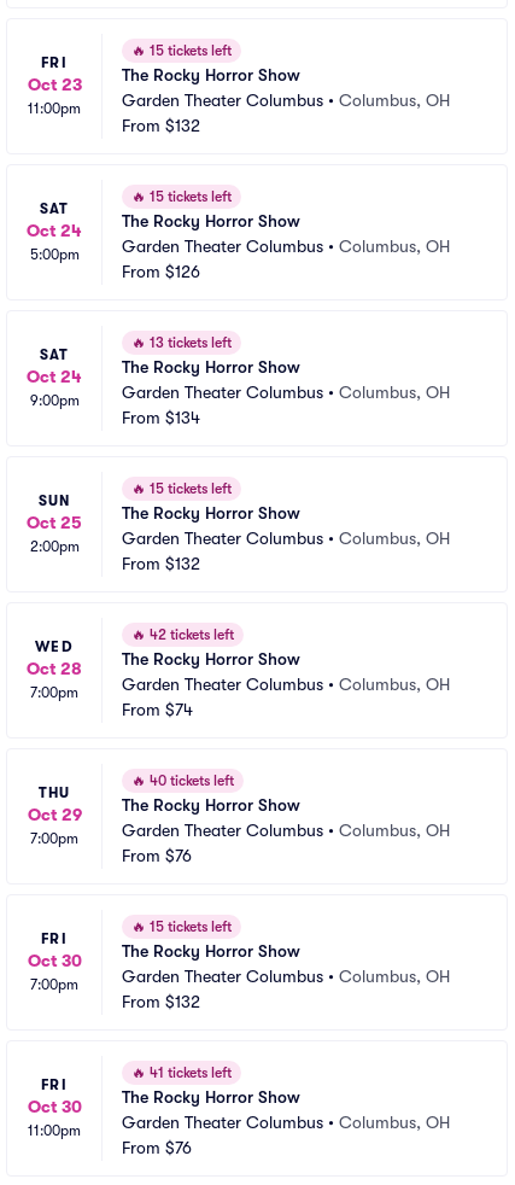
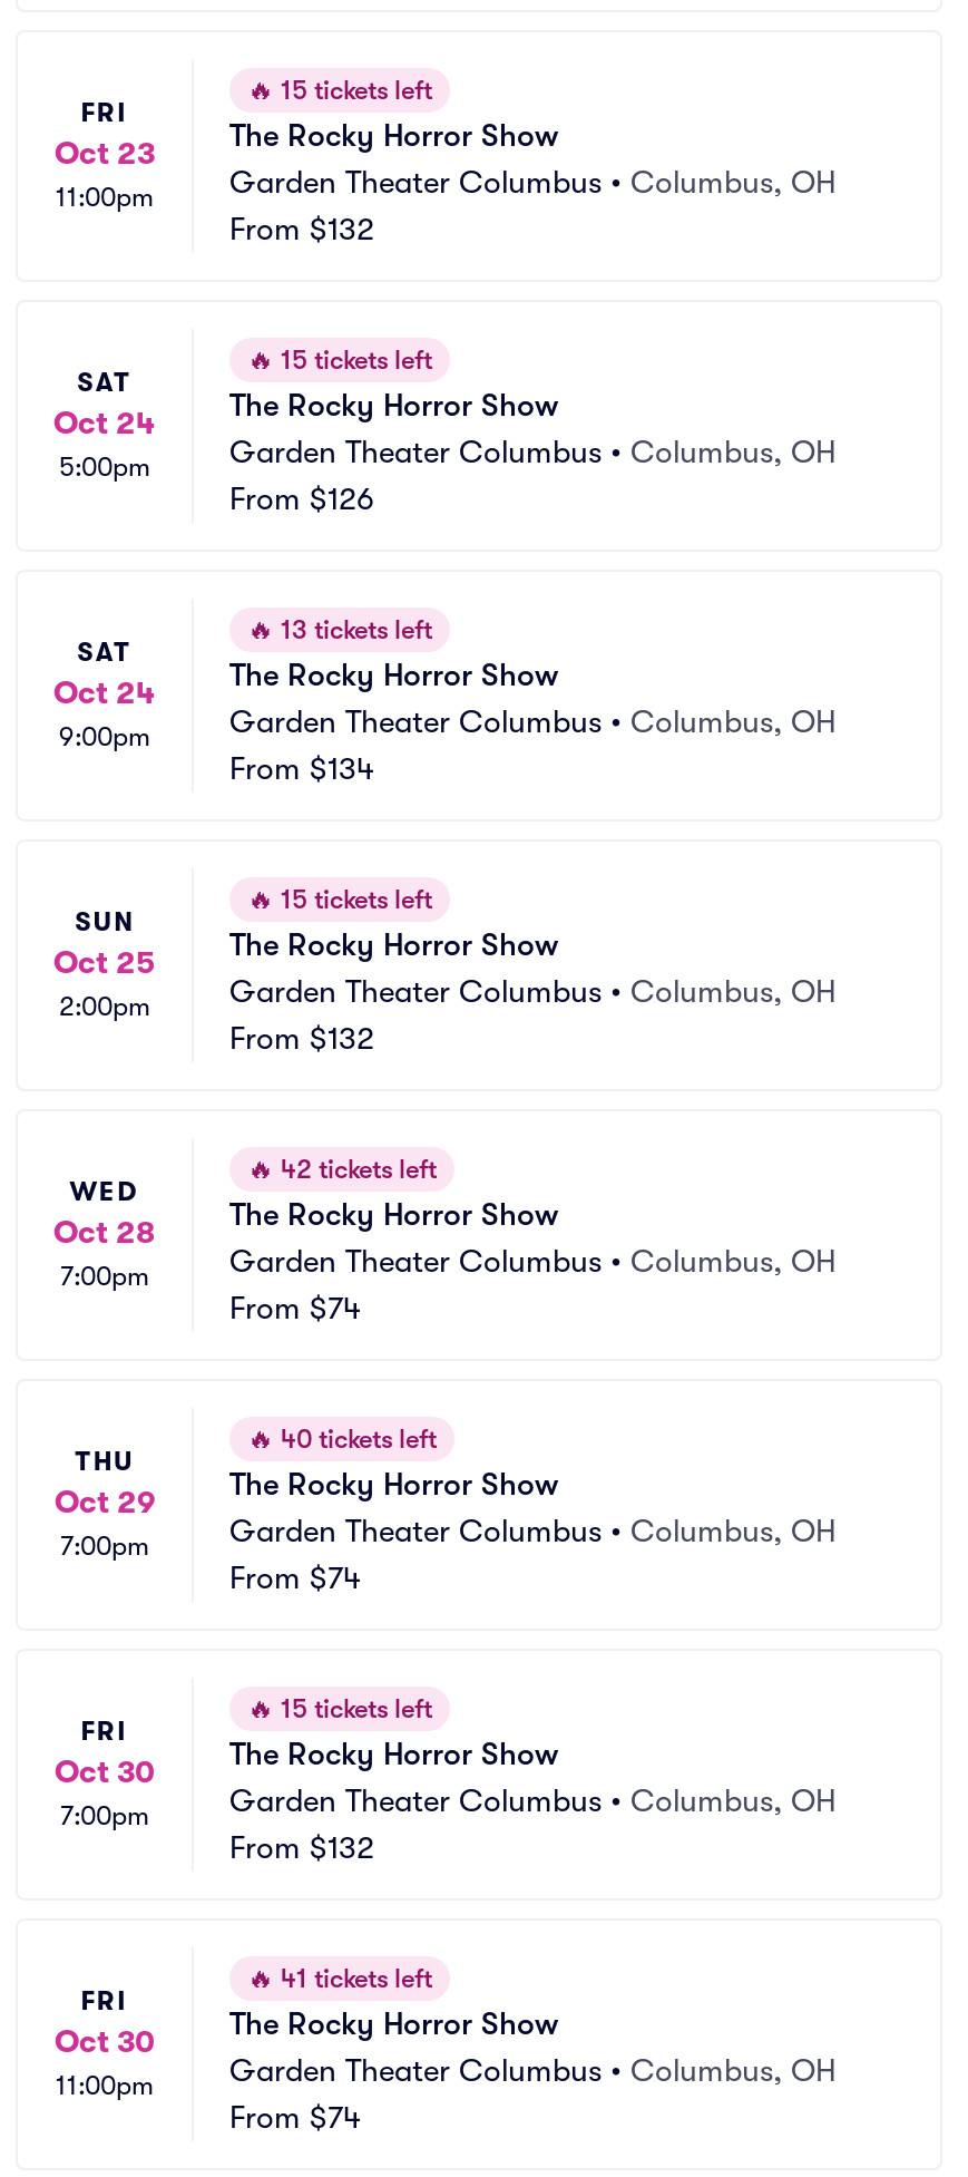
[122,846,192,865] From $76 -> [229,1559,361,1595] From $74
[122,1138,192,1157] From $76 -> [229,2099,361,2135] From $74

